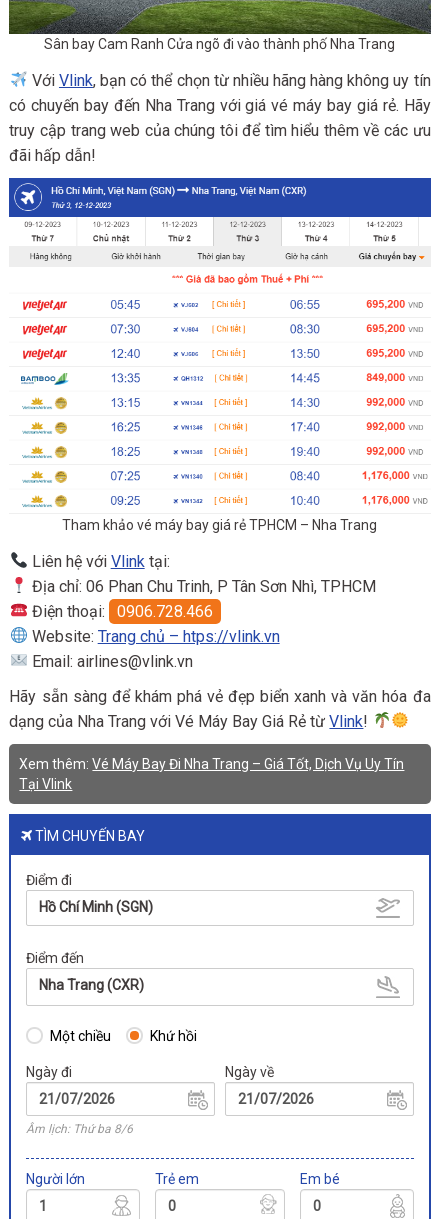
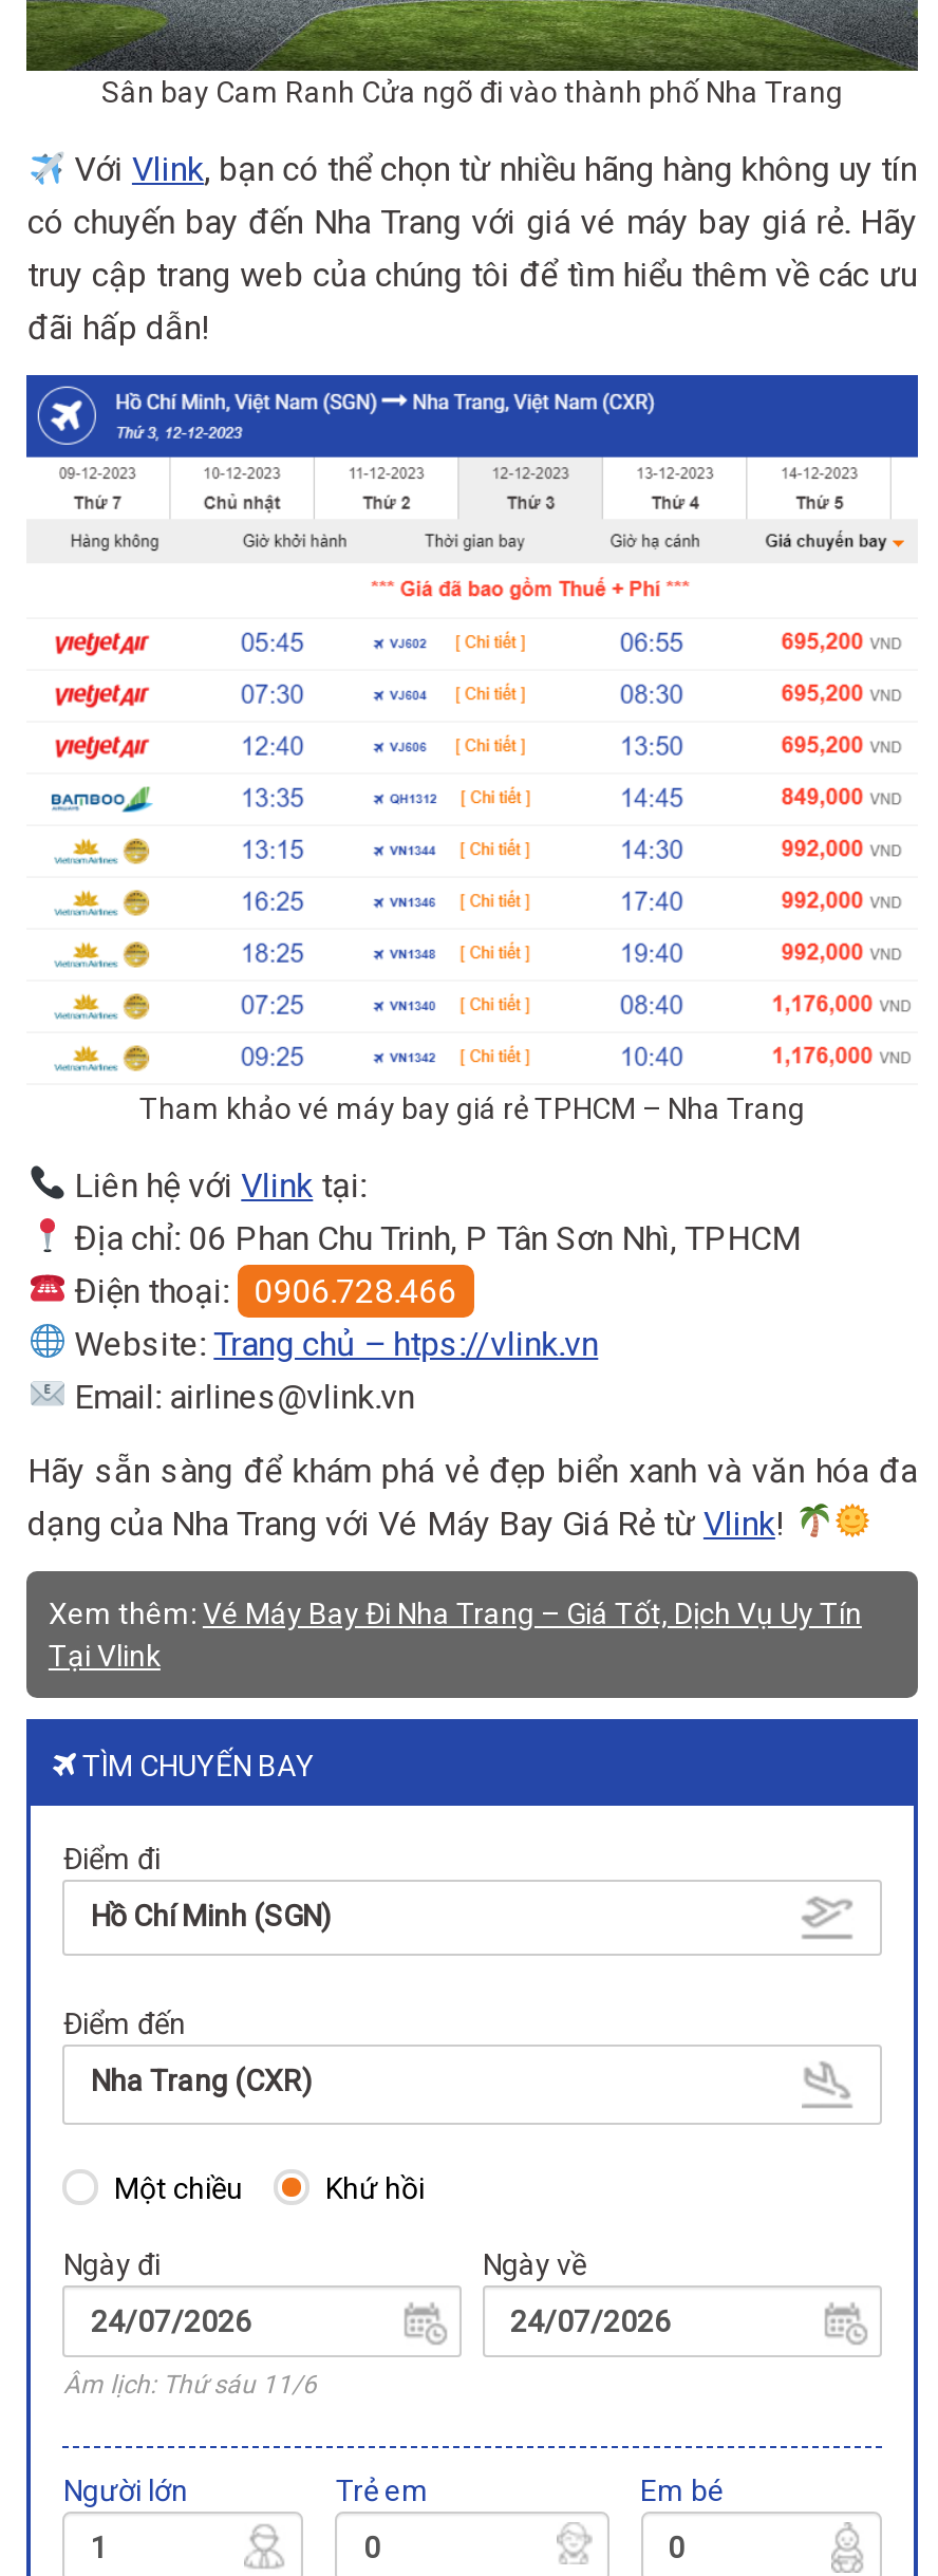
[26,1121,133,1135] Âm lịch: Thứ ba 8/6 -> [63,2370,317,2400] Âm lịch: Thứ sáu 11/6

